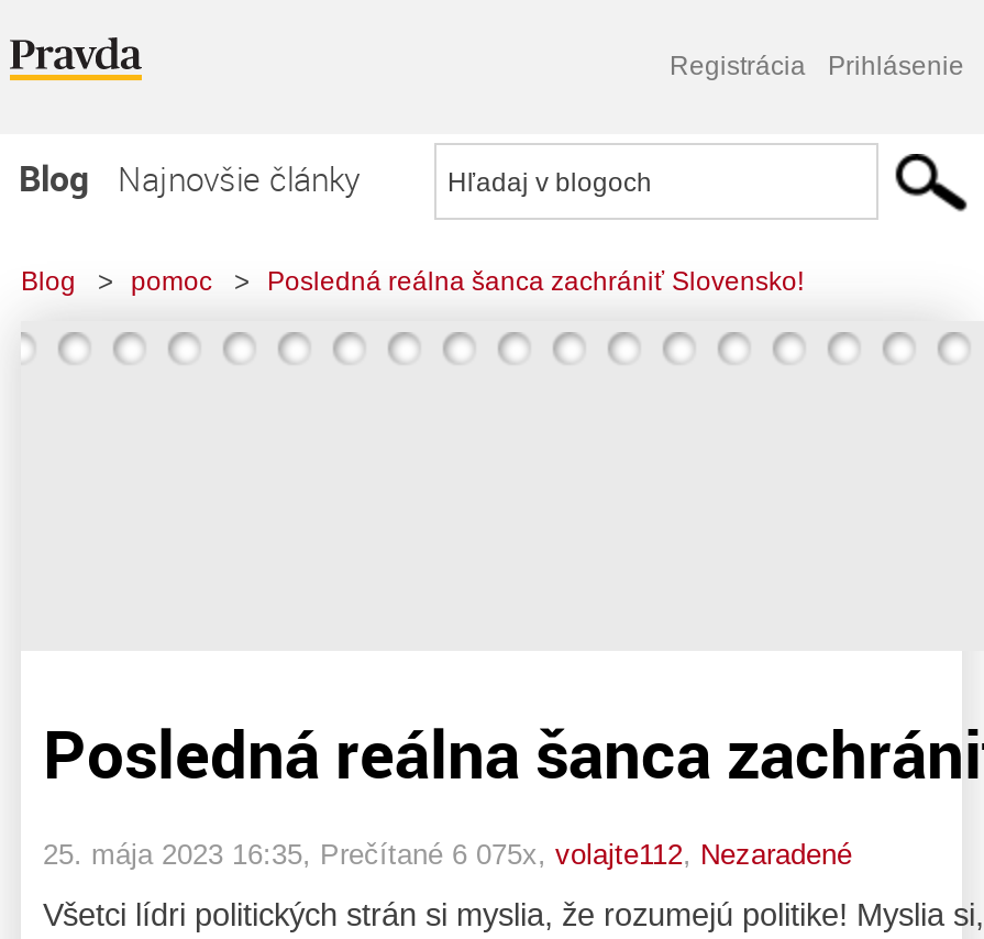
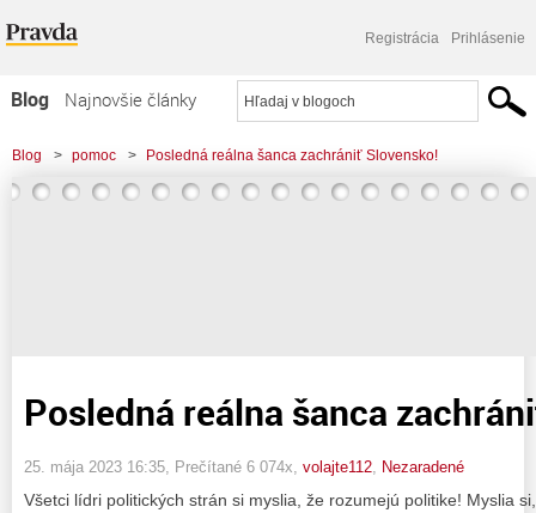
[43,837,852,870] 25. mája 2023 16:35, Prečítané 6 075x, volajte112, Nezaradené -> [24,457,464,475] 25. mája 2023 16:35, Prečítané 6 074x, volajte112, Nezaradené

